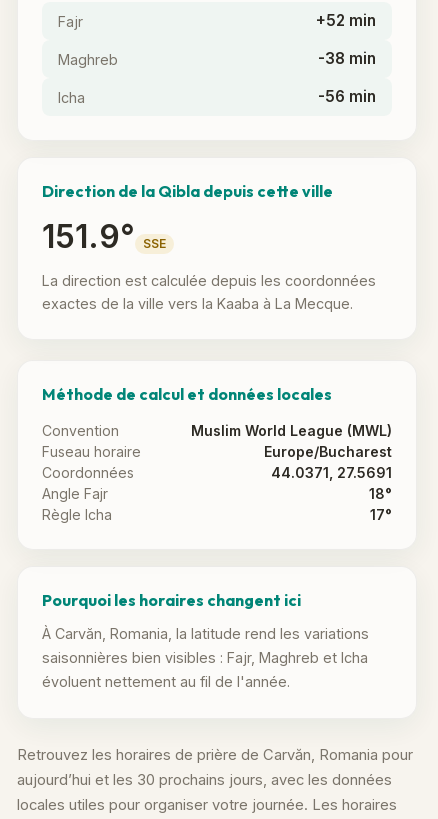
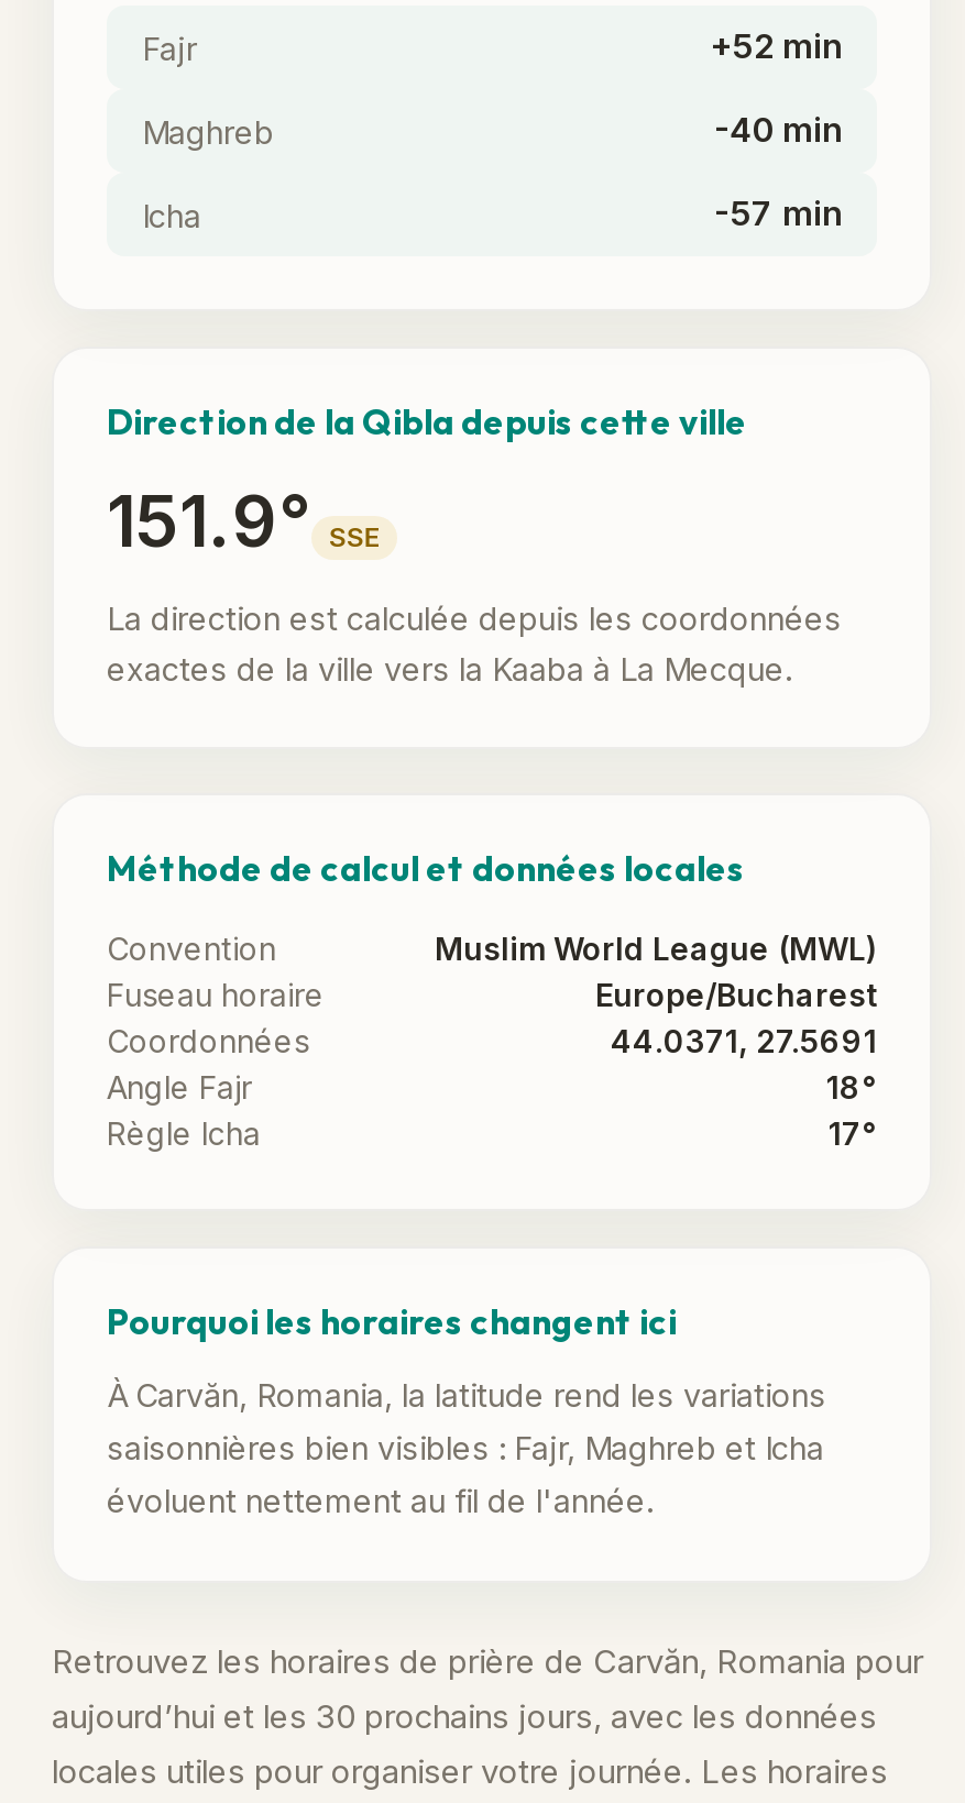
[318,49,376,68] -38 min -> [714,109,842,151] -40 min
[318,87,376,106] -56 min -> [714,193,842,234] -57 min

